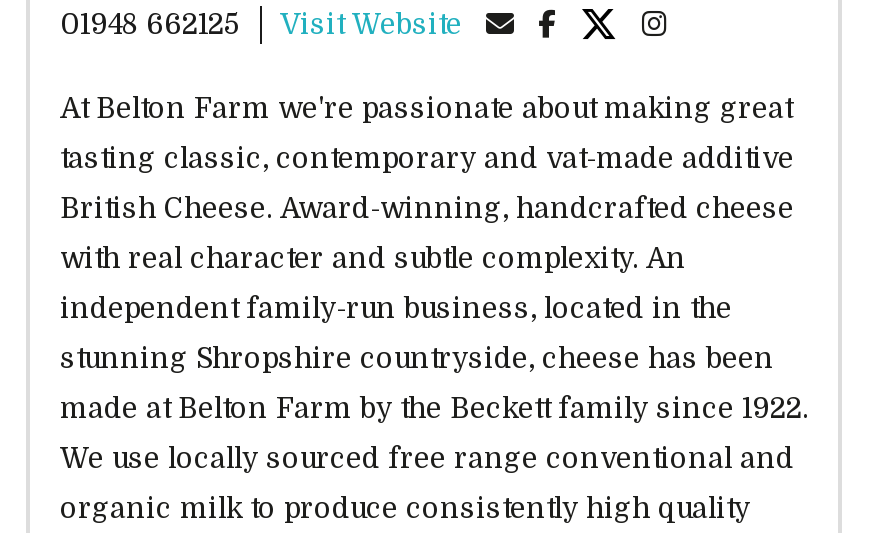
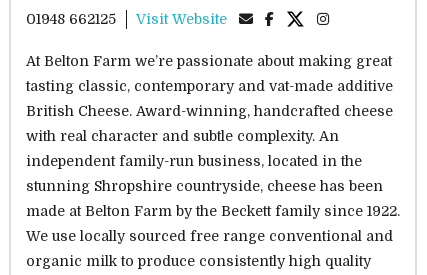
[60,92,792,124] At Belton Farm we're passionate about making great -> [26,53,392,69] At Belton Farm we’re passionate about making great

